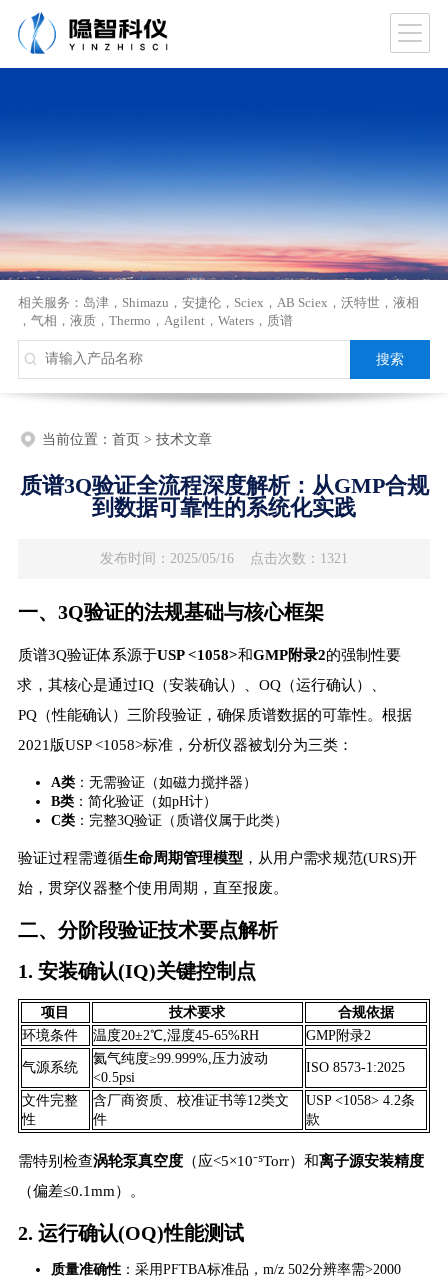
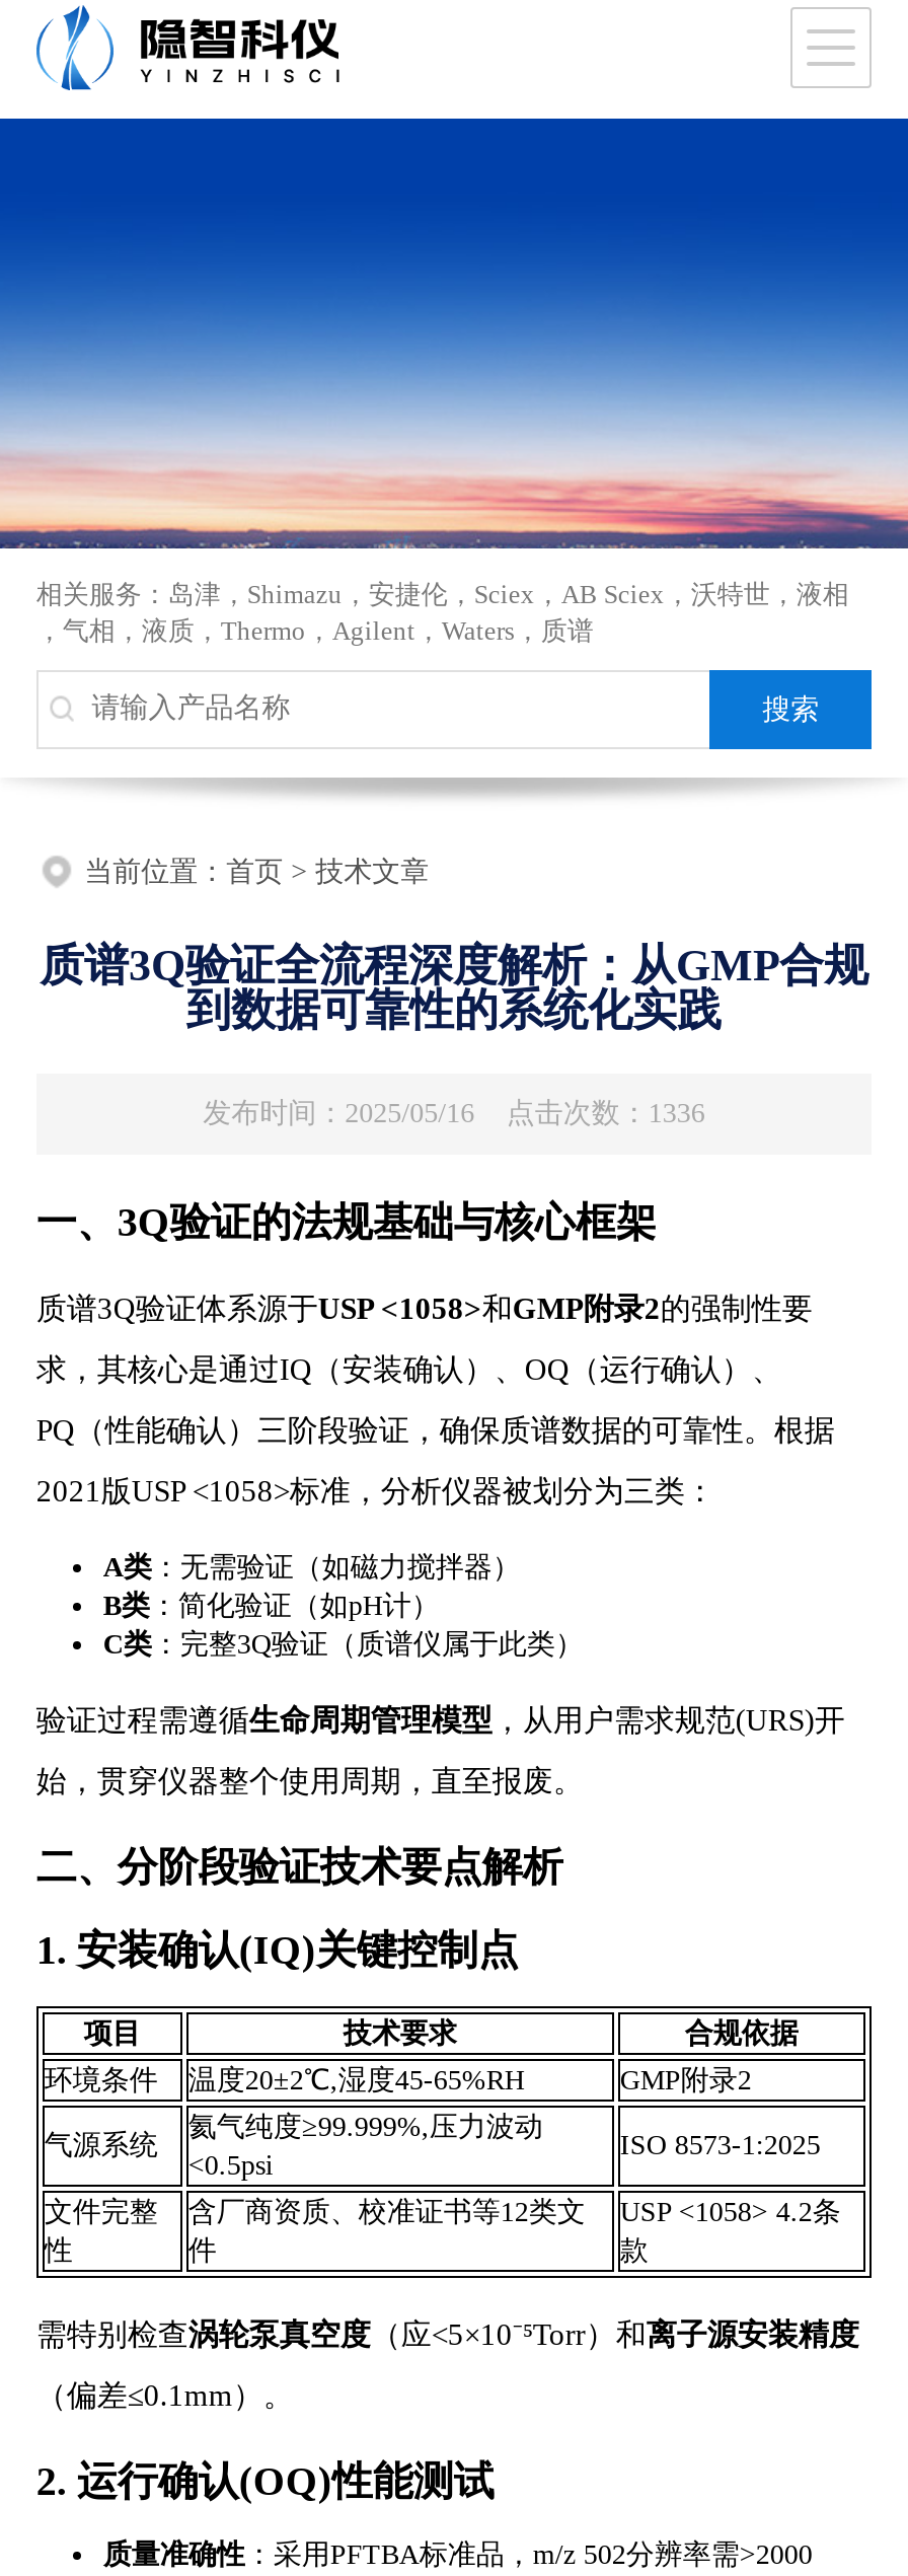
[100,551,348,566] 发布时间：2025/05/16 点击次数：1321 -> [203,1097,705,1128] 发布时间：2025/05/16 点击次数：1336

